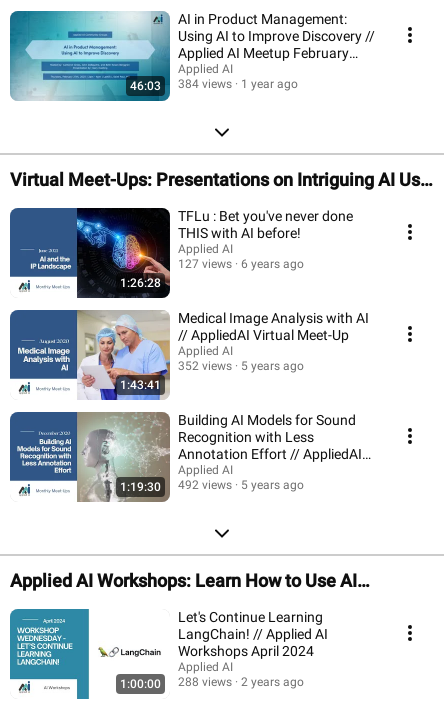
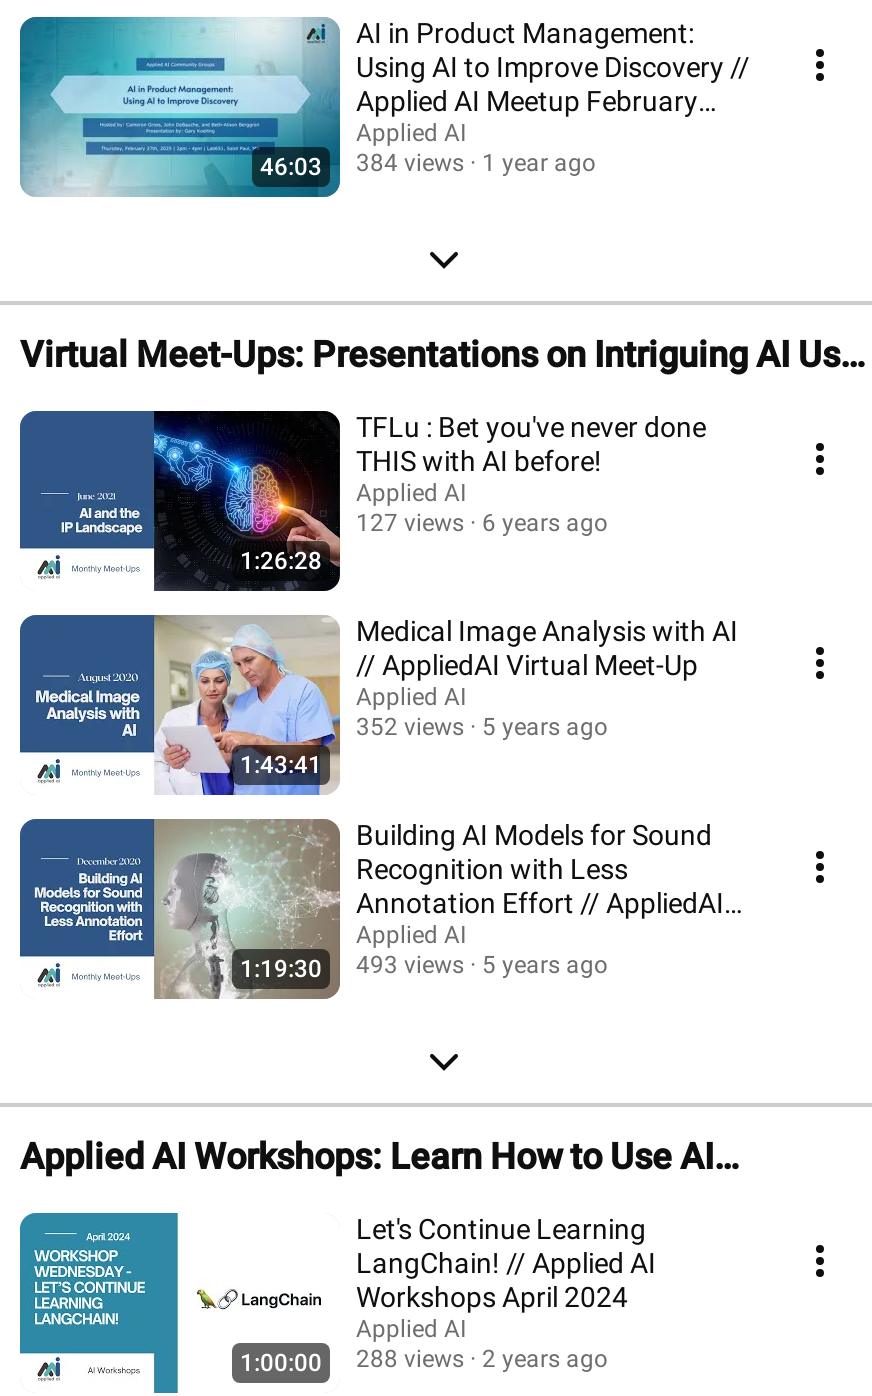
[120,478,304,494] 1:19:30 492 views 5 years ago -> [240,951,608,983] 1:19:30 493 views 5 years ago

